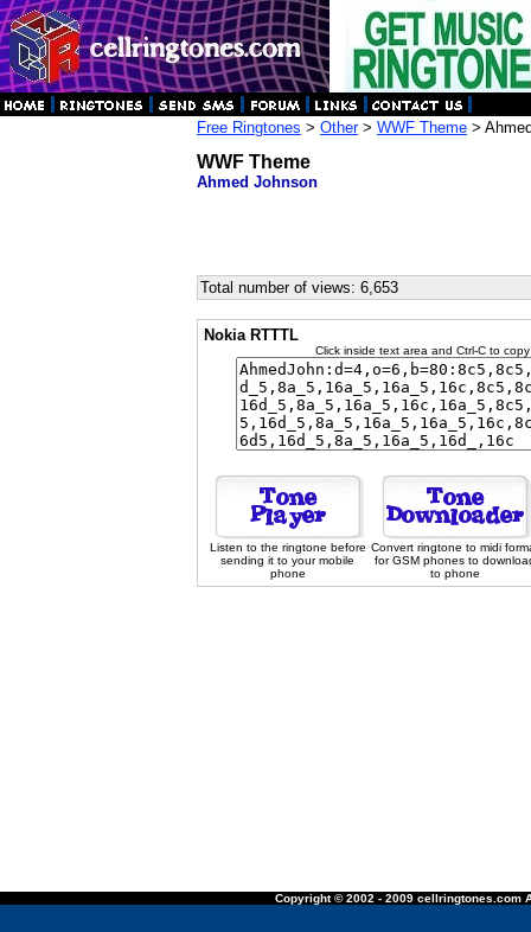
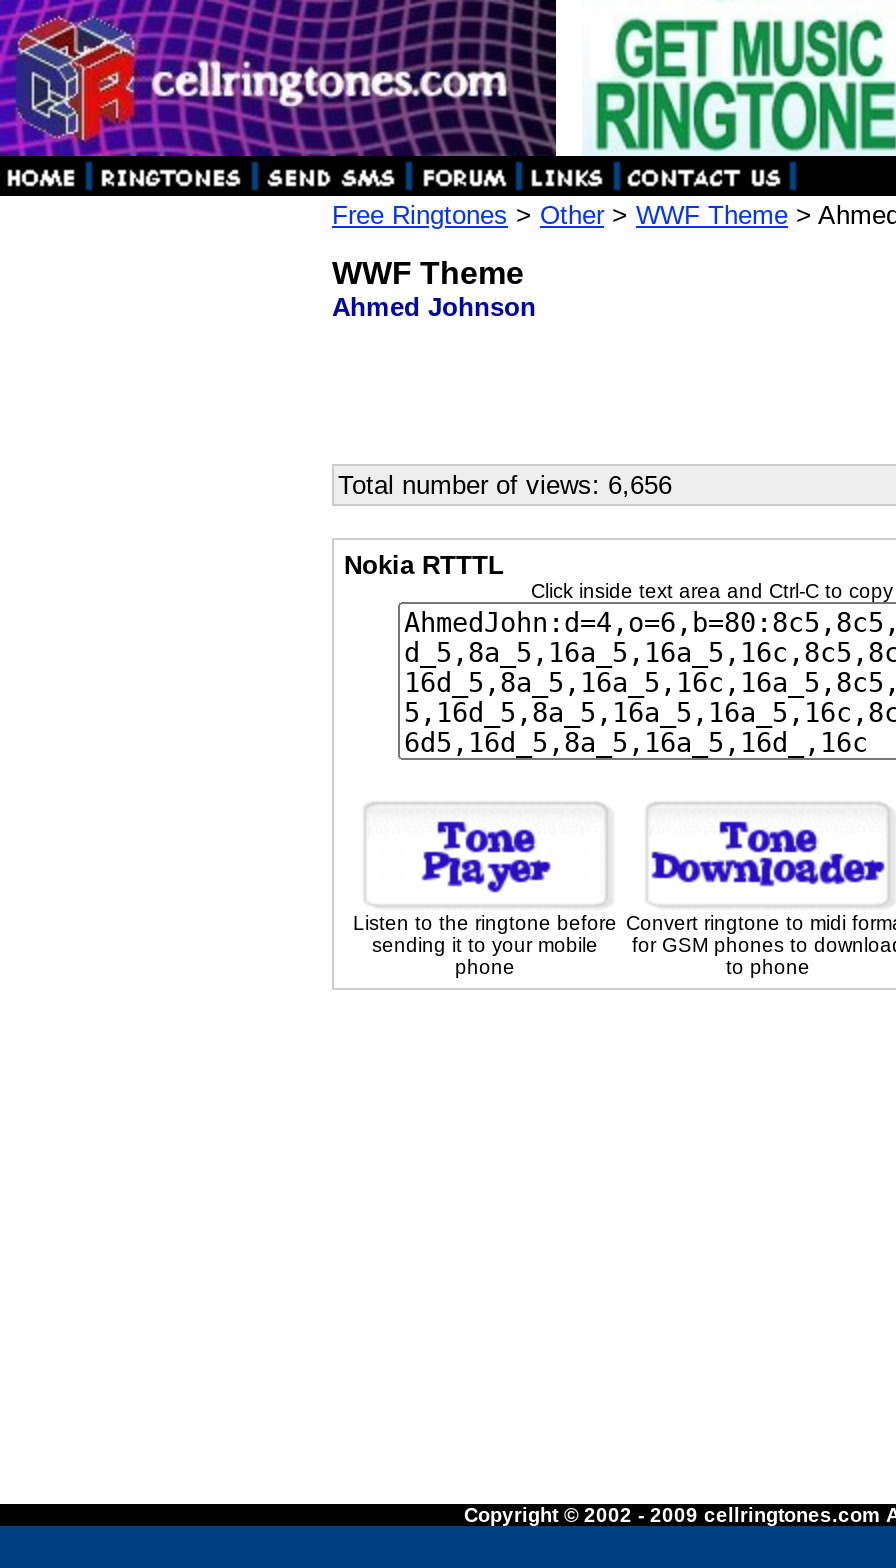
[200,279,398,296] Total number of views: 6,653 -> [338,470,672,500] Total number of views: 6,656

